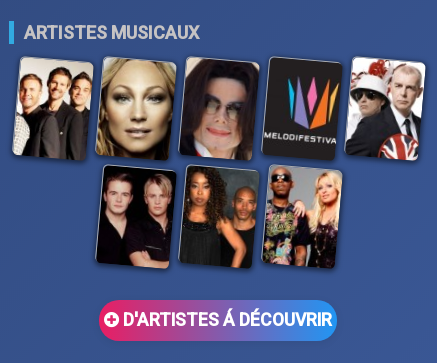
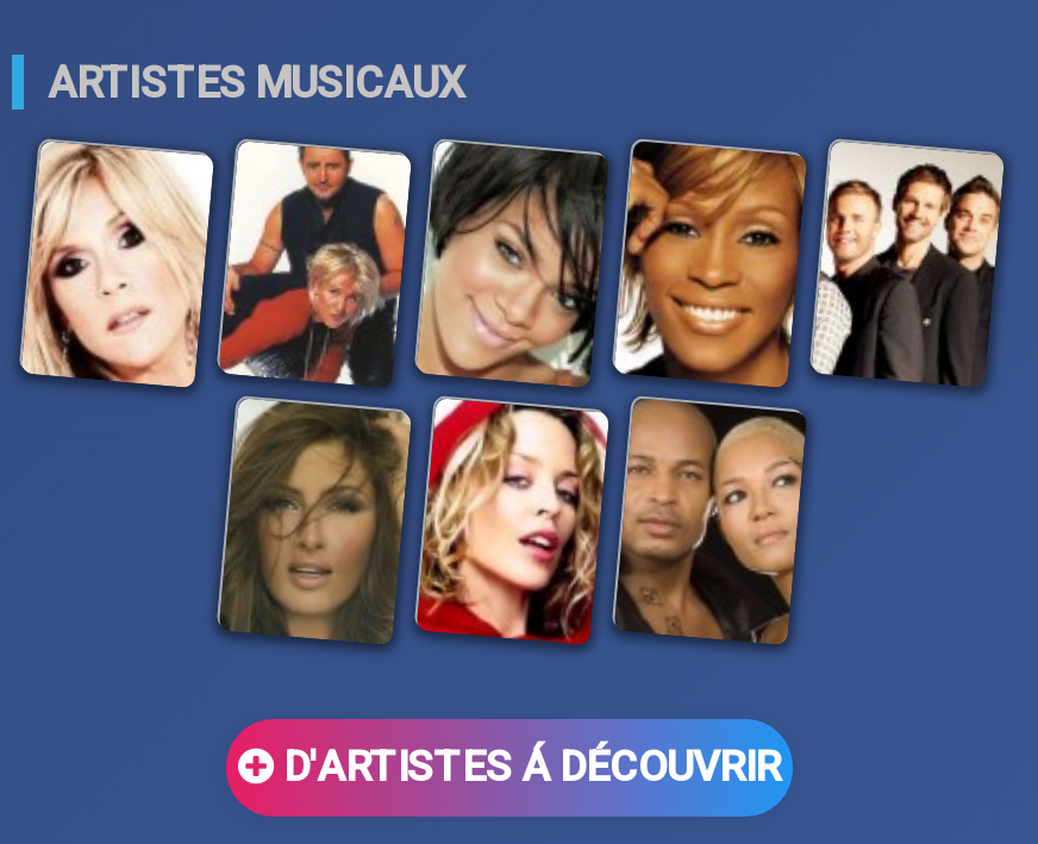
[15,57,425,269] [image] -> [26,143,1002,645] [image]

